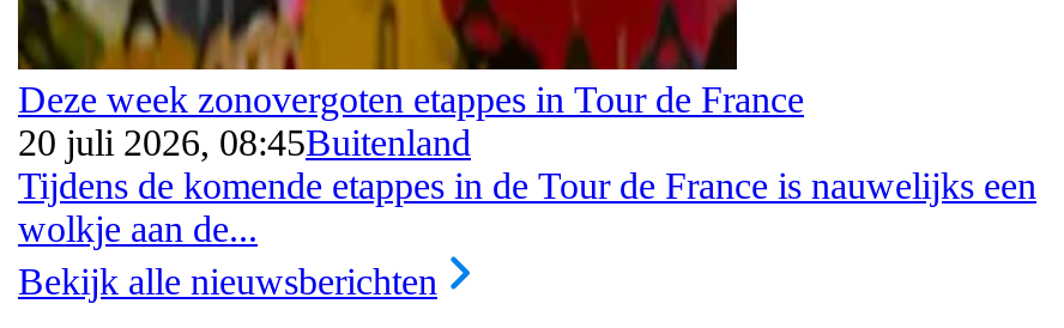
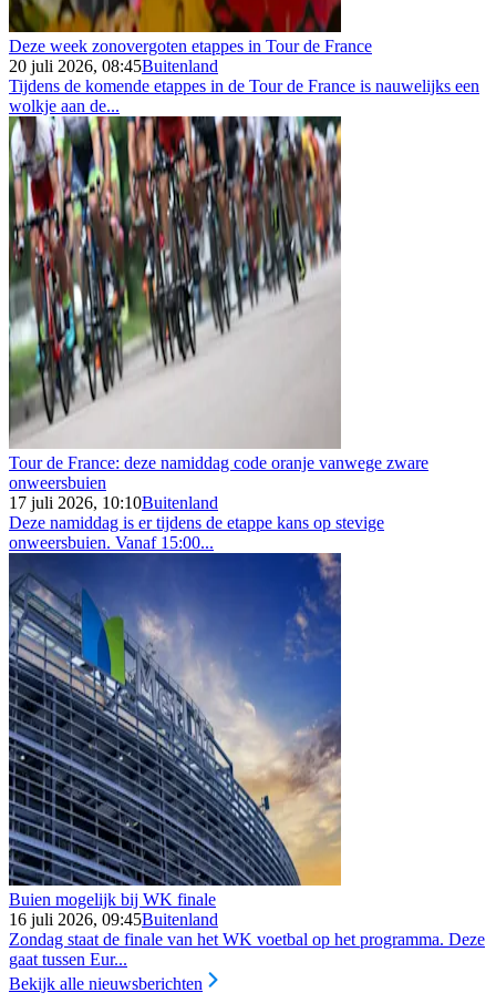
none -> [8,115,428,552] [image] | Tour de France: deze namiddag code oranje vanwege zware | onweersbuien | 17 juli 2026, 10:10Buitenland | Deze namiddag is er tijdens de etappe kans op stevige | onweersbuien. Vanaf 15:00...
none -> [8,552,485,968] [image] | Buien mogelijk bij WK finale | 16 juli 2026, 09:45Buitenland | Zondag staat de finale van het WK voetbal op het programma. Deze | gaat tussen Eur...

